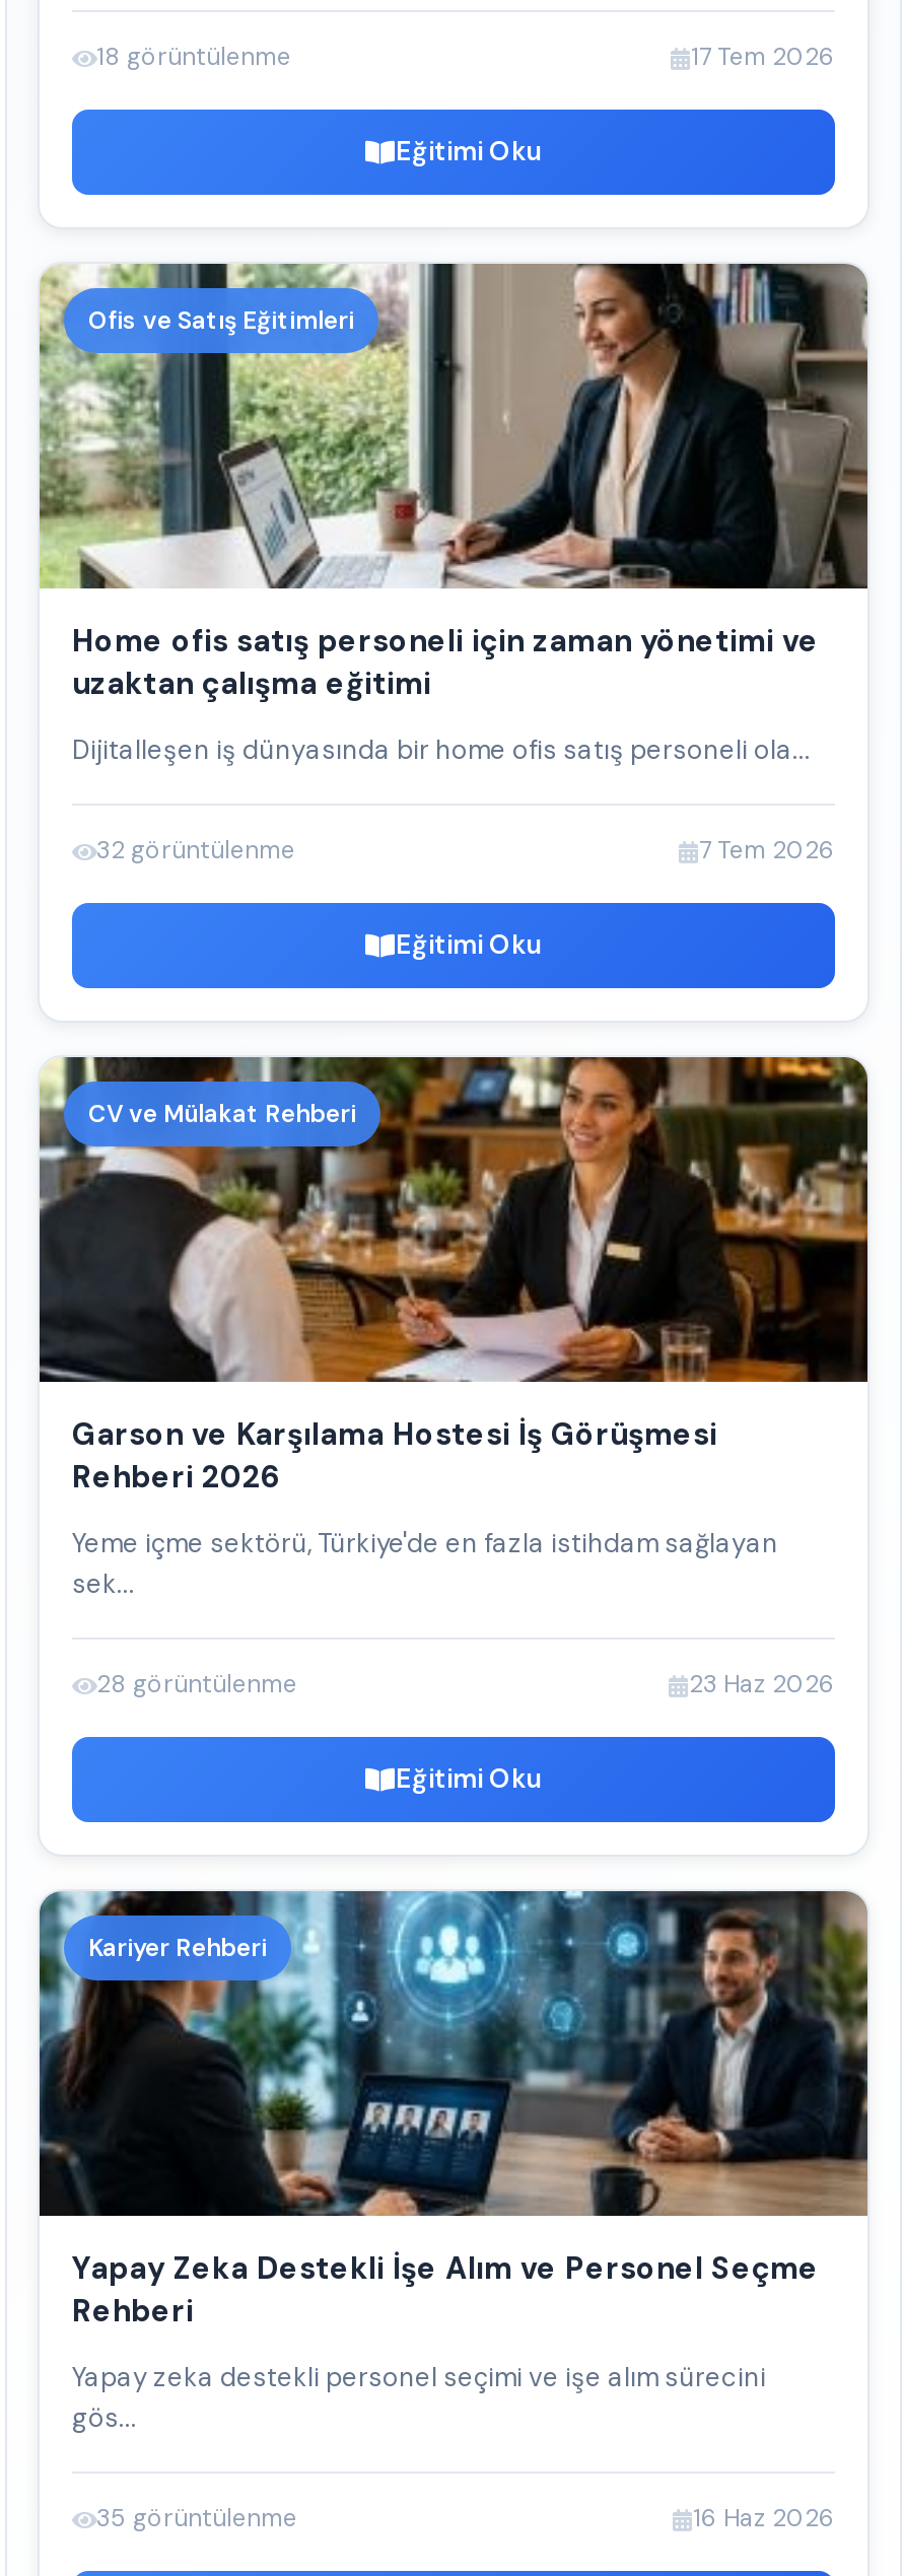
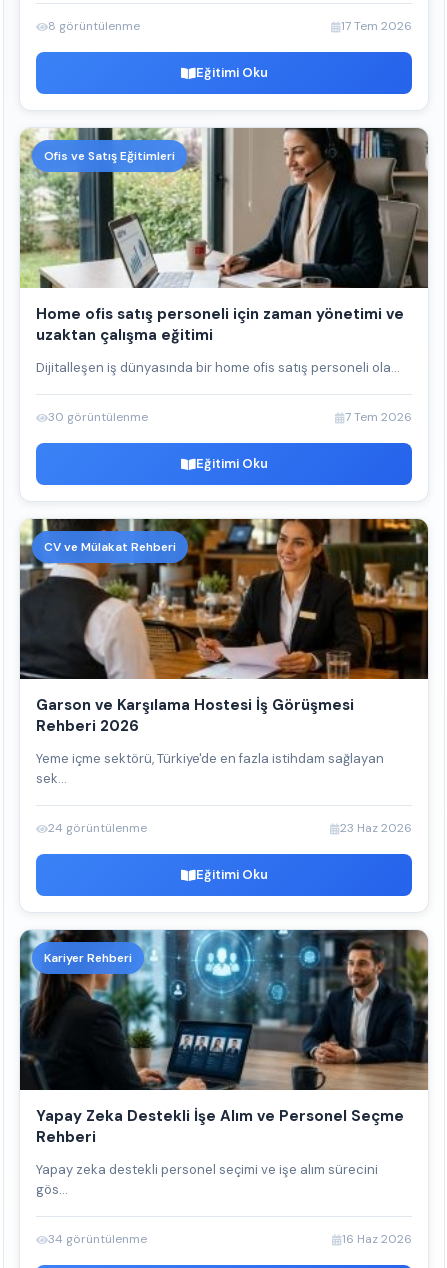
[96,40,291,73] 18 görüntülenme -> [48,18,140,34] 8 görüntülenme
[96,834,295,866] 32 görüntülenme -> [48,409,148,425] 30 görüntülenme
[96,1668,297,1700] 28 görüntülenme -> [48,820,147,836] 24 görüntülenme
[96,2502,297,2534] 35 görüntülenme -> [48,1231,147,1247] 34 görüntülenme

